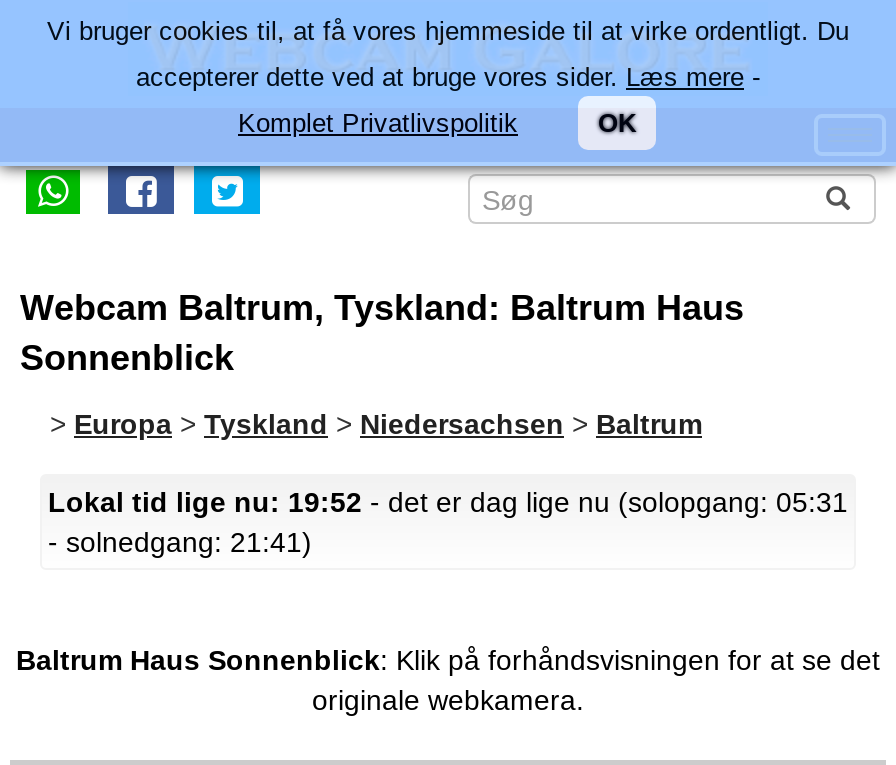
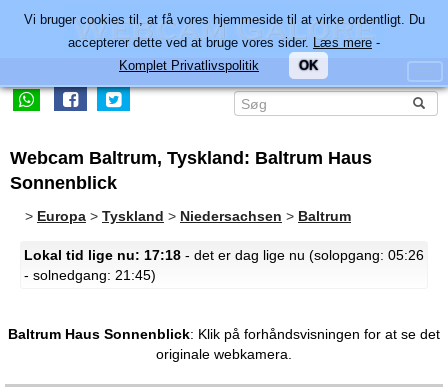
[48,486,848,518] Lokal tid lige nu: 19:52 - det er dag lige nu (solopgang: 05:31 -> [24,247,424,263] Lokal tid lige nu: 17:18 - det er dag lige nu (solopgang: 05:26
[48,526,312,558] - solnedgang: 21:41) -> [24,267,156,283] - solnedgang: 21:45)

